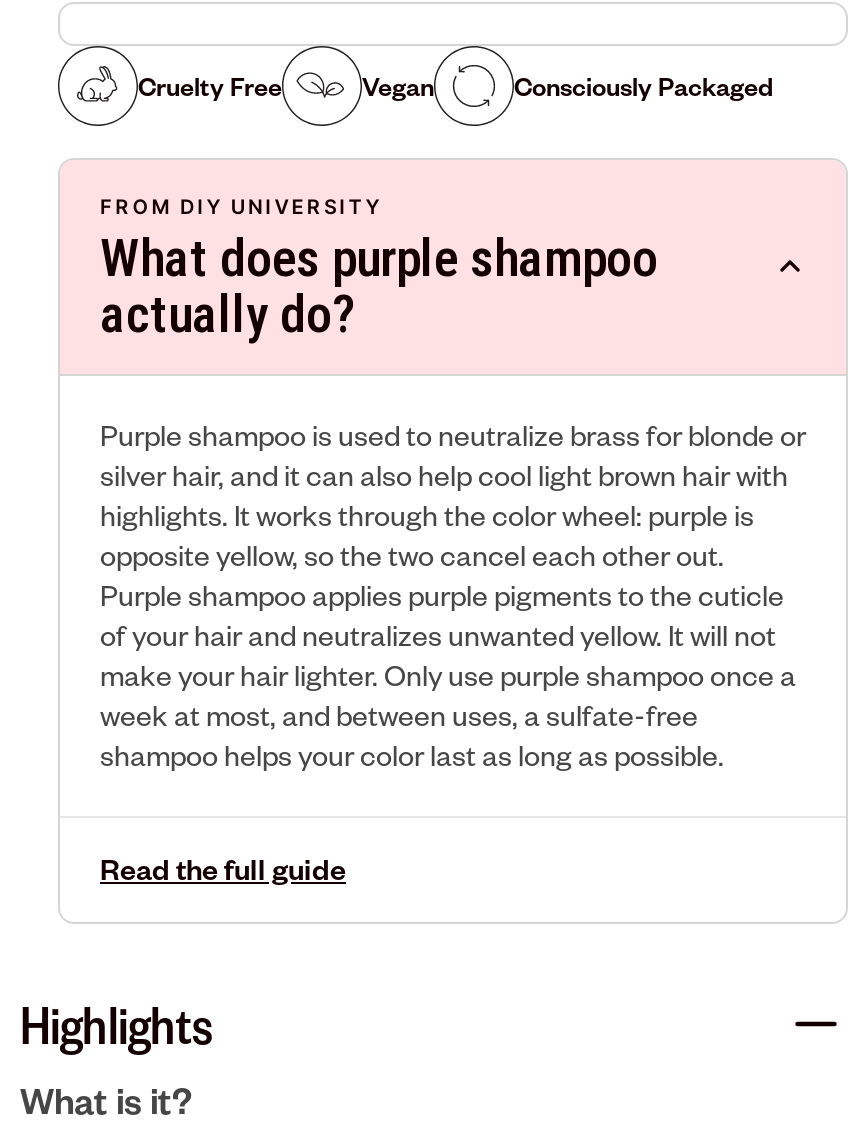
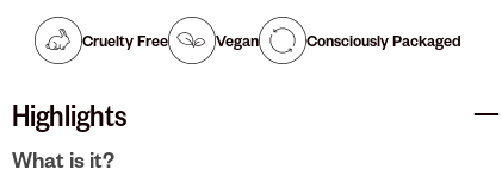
[58,158,848,888] [image] | FROM DIY UNIVERSITY | What does purple shampoo | actually do? | Purple shampoo is used to neutralize brass for blonde or | silver hair, and it can also help cool light brown hair with | highlights. It works through the color wheel: purple is | opposite yellow, so the two cancel each other out. | Purple shampoo applies purple pigments to the cuticle | of your hair and neutralizes unwanted yellow. It will not | make your hair lighter. Only use purple shampoo once a | week at most, and between uses, a sulfate-free | shampoo helps your color last as long as possible. | Read the full guide -> none

